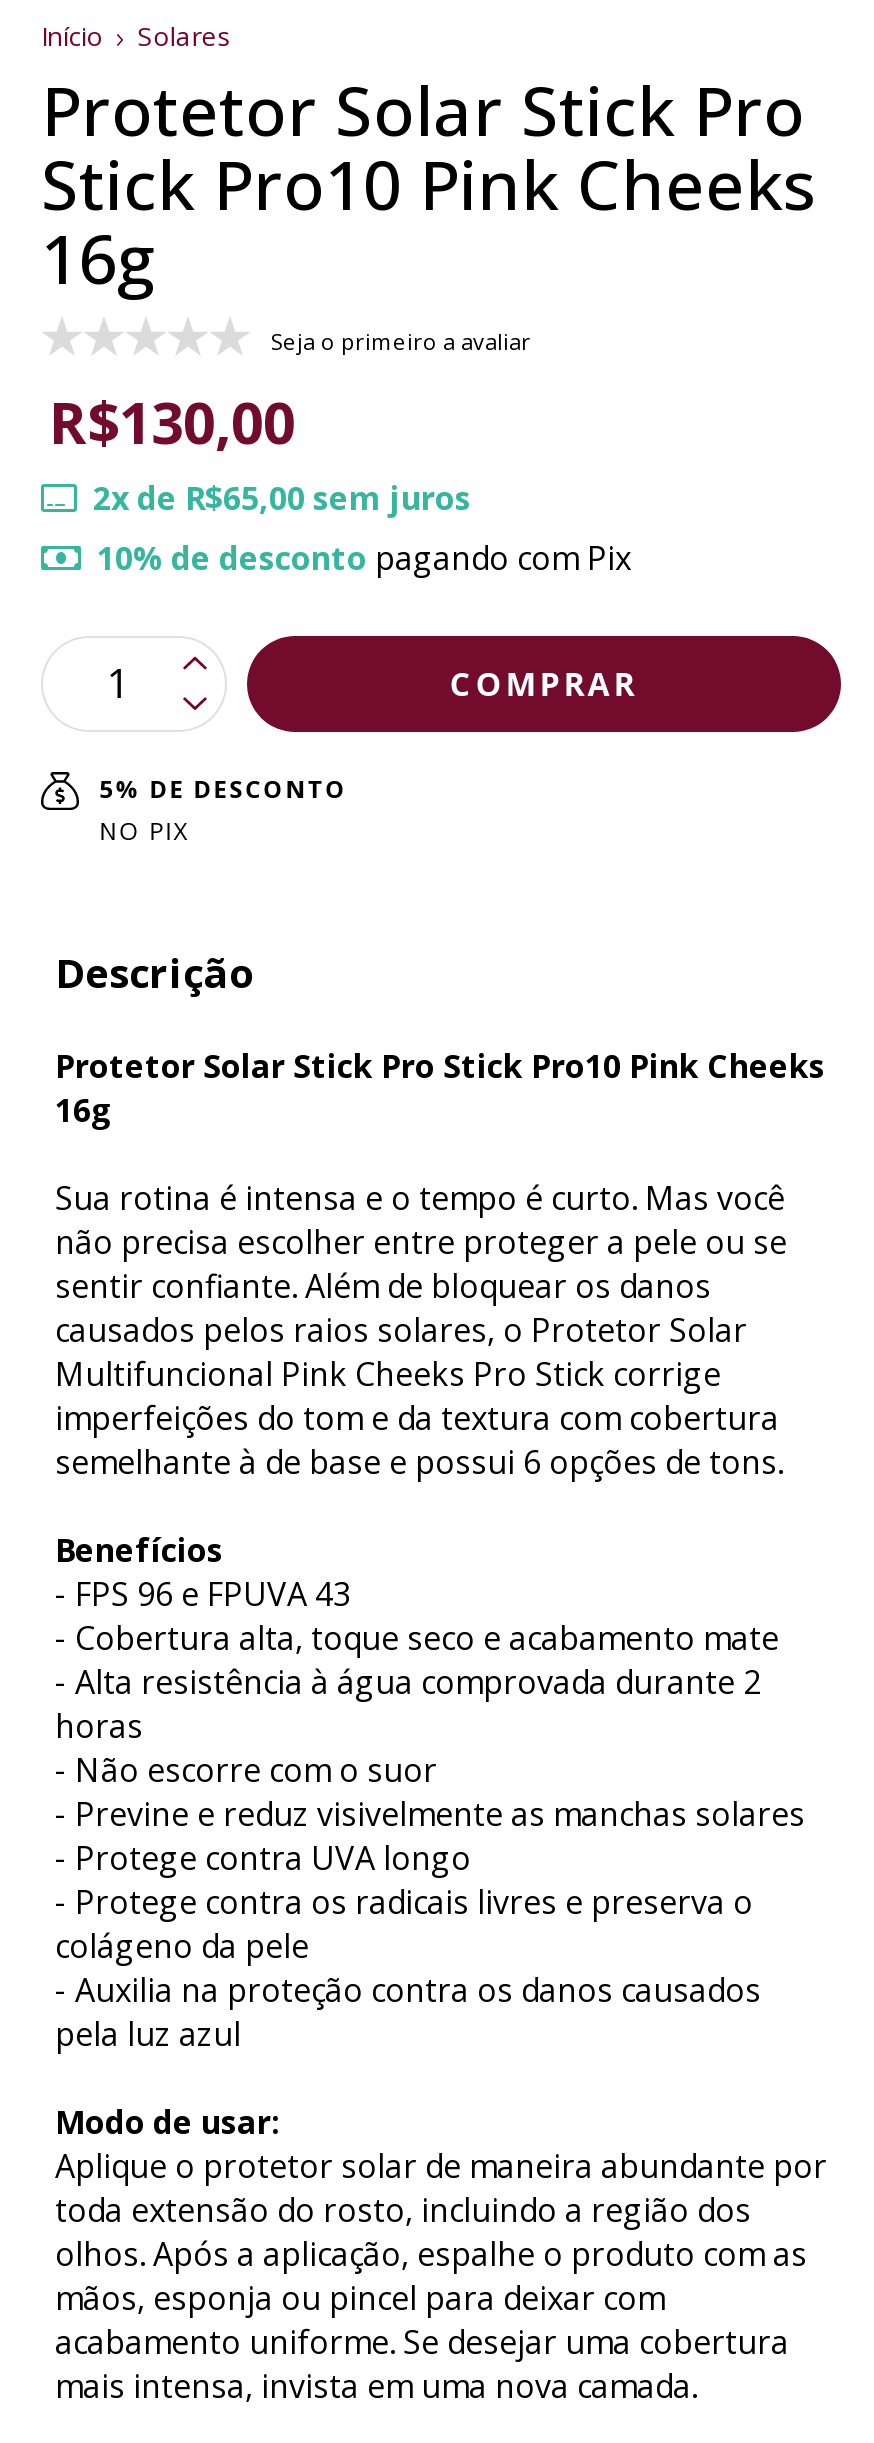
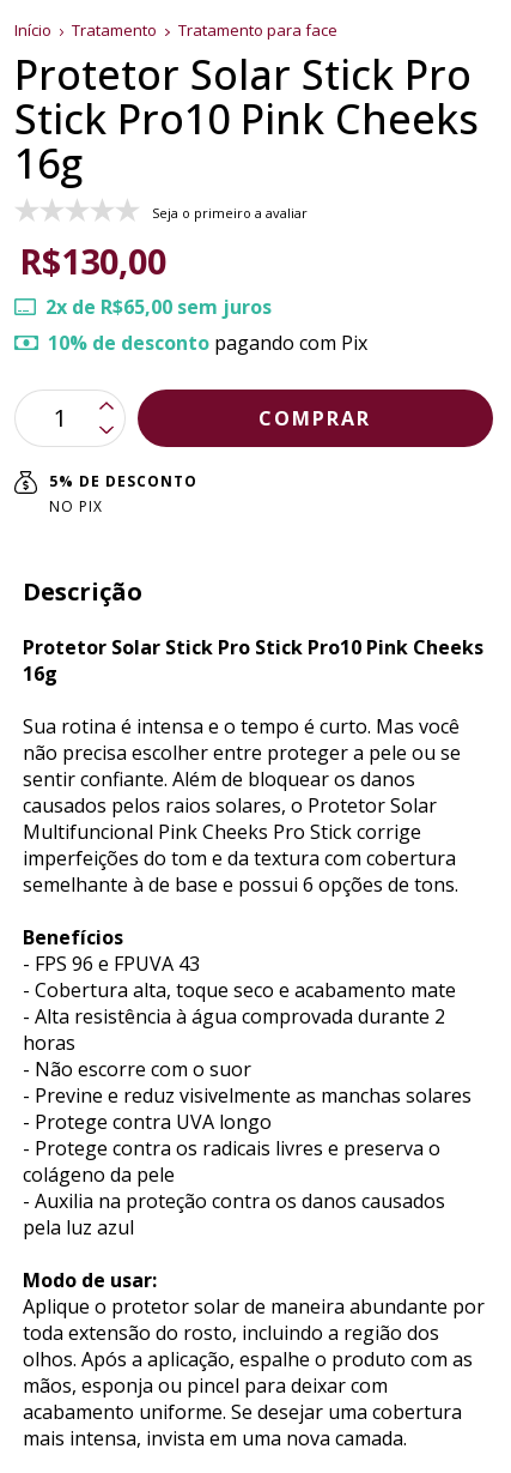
[138,17,232,53] Solares -> [72,19,337,40] Tratamento | Tratamento para face

